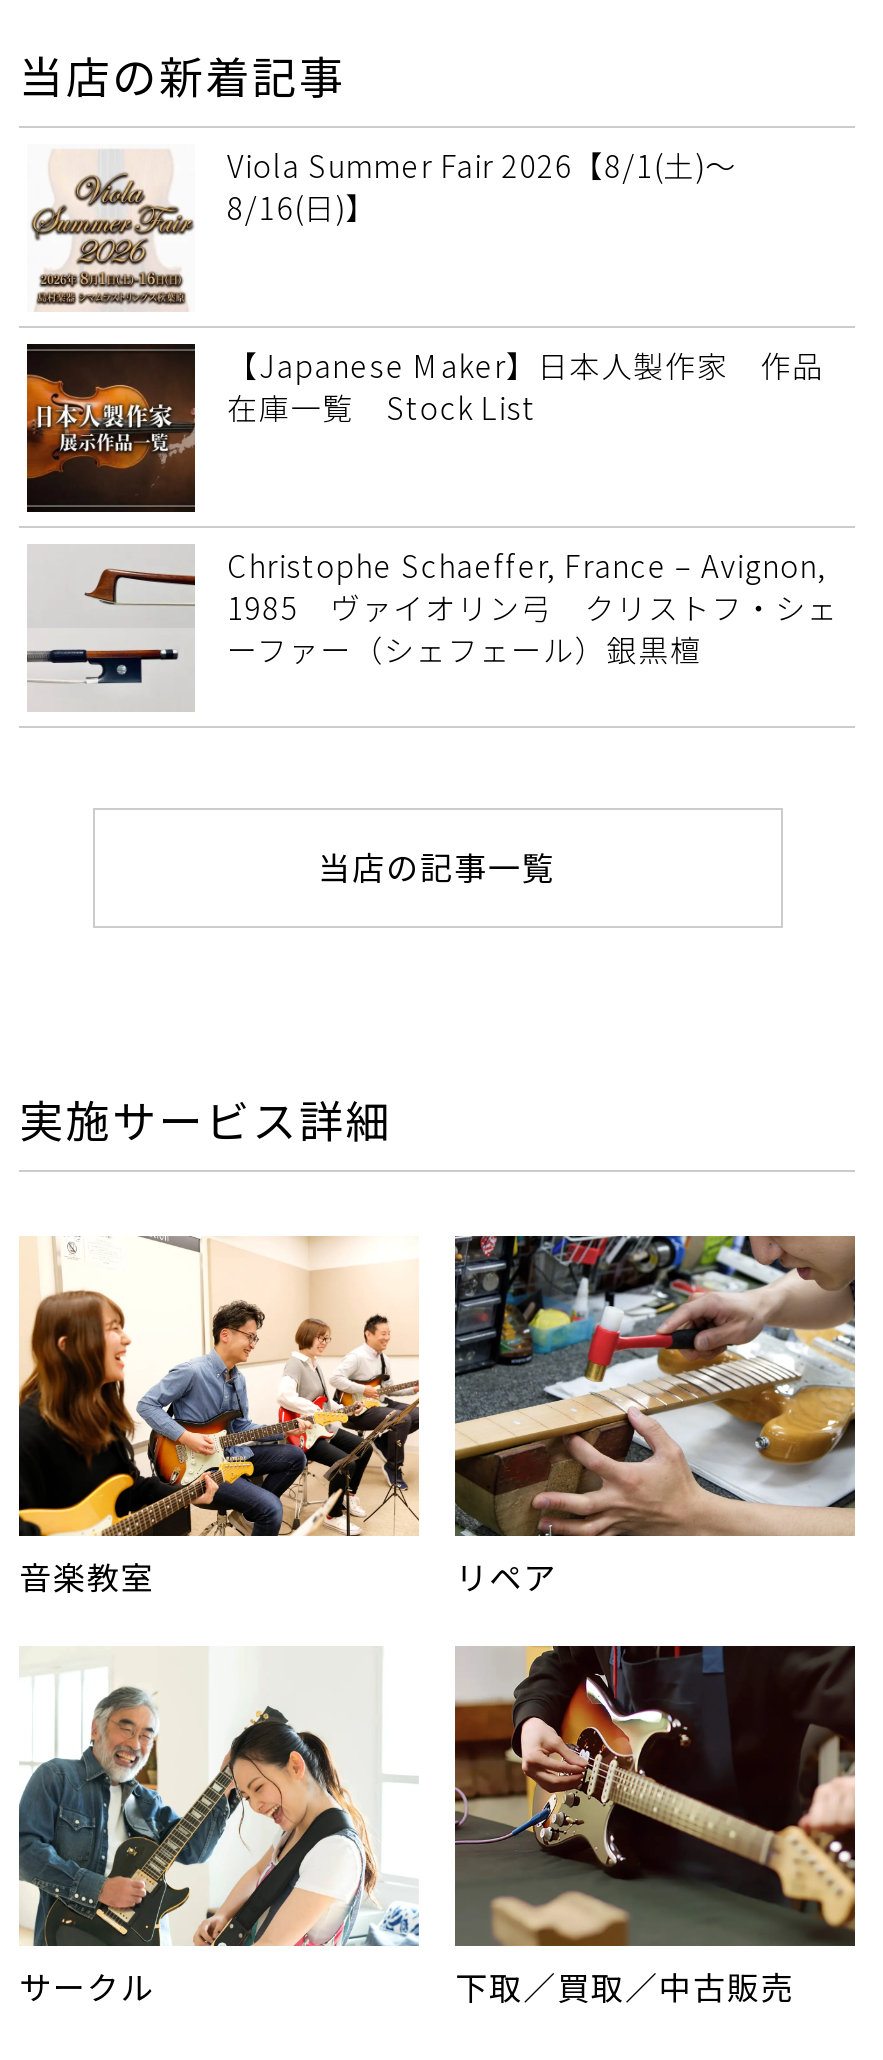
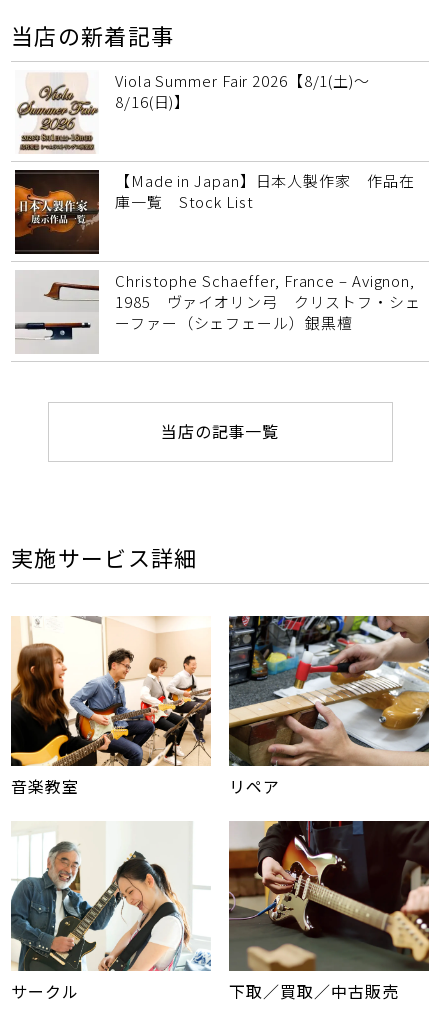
[227,345,824,429] 【Japanese Maker】日本人製作家 作品 | 在庫一覧 Stock List -> [115,170,414,212] 【Made in Japan】日本人製作家 作品在 | 庫一覧 Stock List

